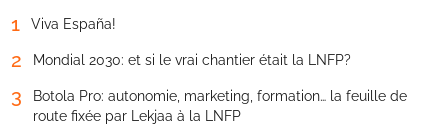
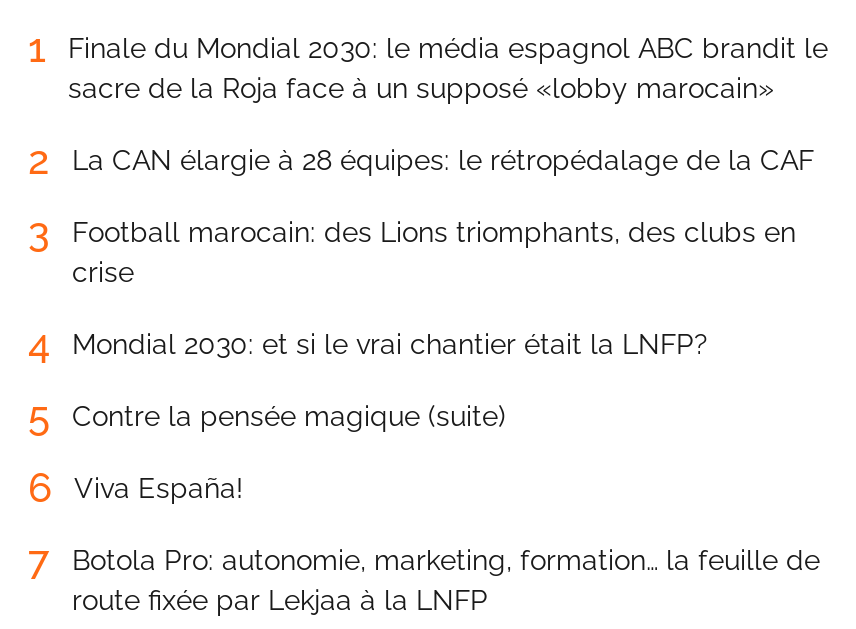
moved [31,16,116,32] -> [74,472,244,504]: Viva España!
none -> [28,32,828,512] Finale du Mondial 2030: le média espagnol ABC brandit le | sacre de la Roja face à un supposé «lobby marocain» | La CAN élargie à 28 équipes: le rétropédalage de la CAF | Football marocain: des Lions triomphants, des clubs en | crise | 4 | 5 | Contre la pensée magique (suite) | 6
none -> [28,536,48,584] 7
moved [11,48,351,108] -> [28,136,708,360]: 2 | Mondial 2030: et si le vrai chantier était la LNFP? | 3

